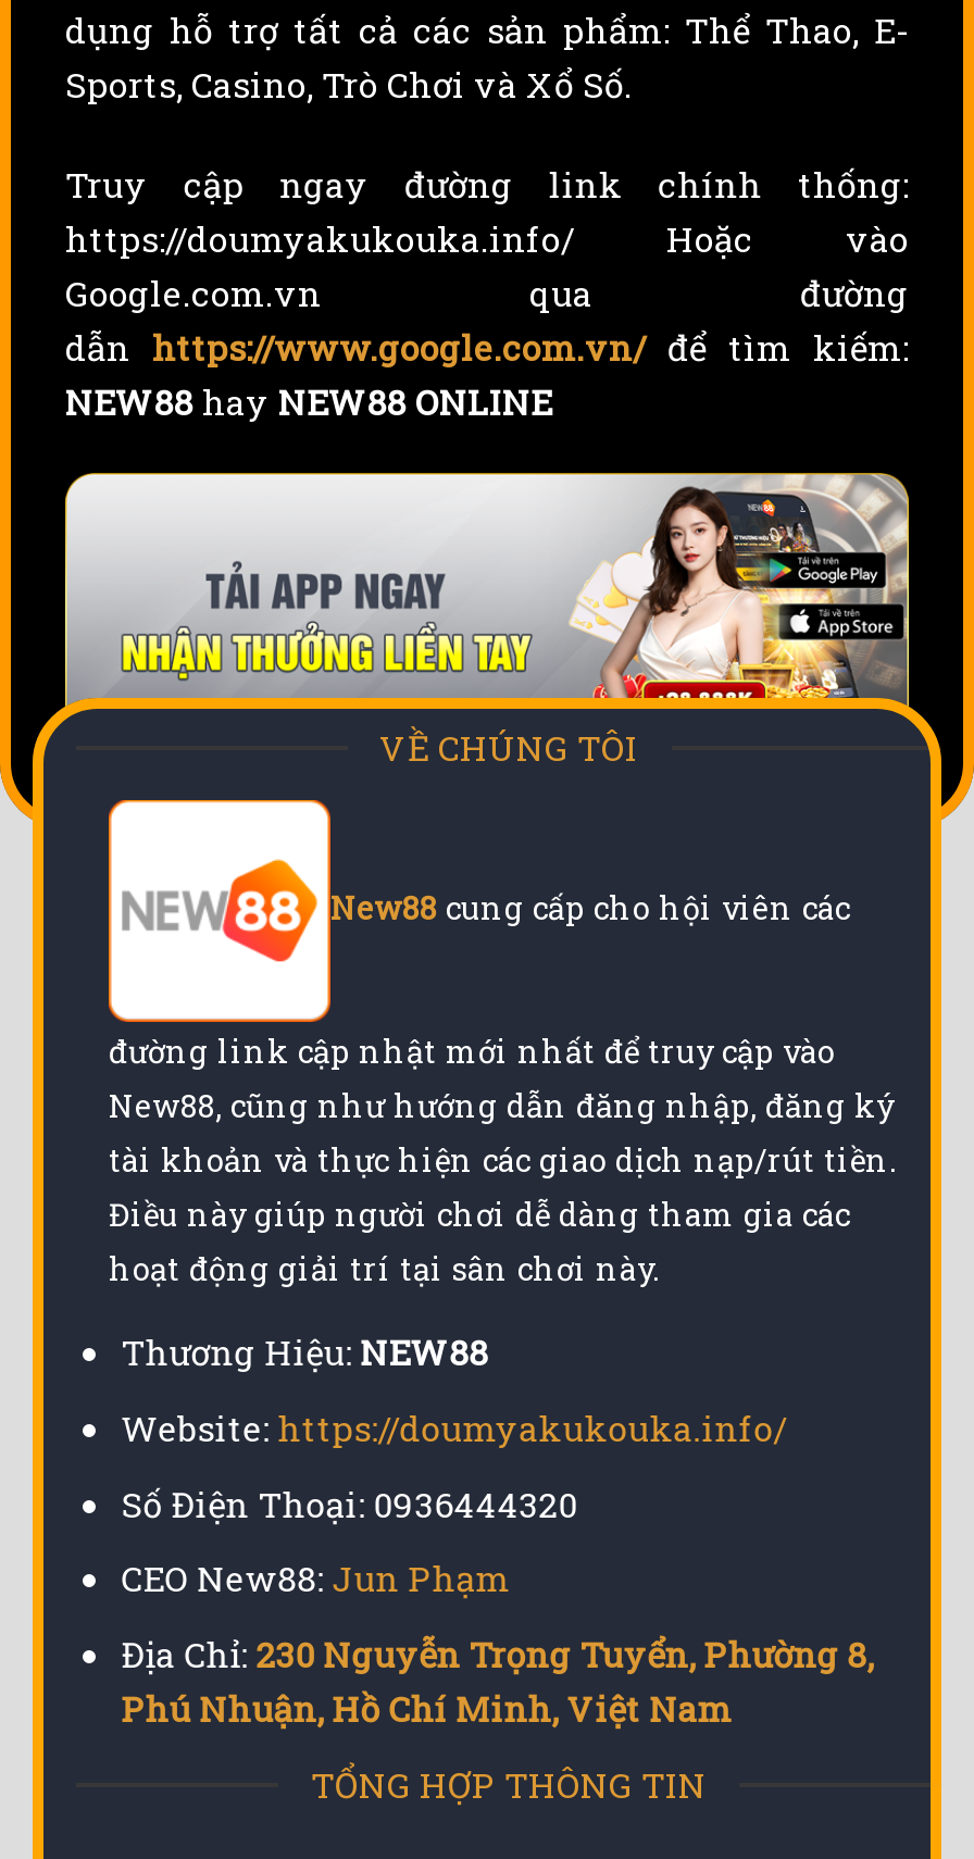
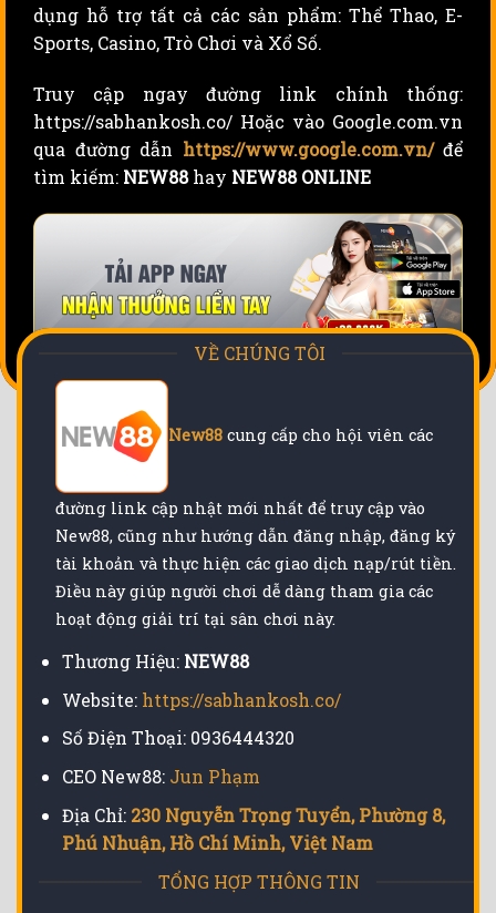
[65,214,909,423] https://doumyakukouka.info/ Hoặc vào | Google.com.vn qua đường | dẫn https://www.google.com.vn/ để tìm kiếm: | NEW88 hay NEW88 ONLINE -> [33,109,463,188] https://sabhankosh.co/ Hoặc vào Google.com.vn | qua đường dẫn https://www.google.com.vn/ để | tìm kiếm: NEW88 hay NEW88 ONLINE
[121,1404,787,1450] Website: https://doumyakukouka.info/ -> [62,688,341,711] Website: https://sabhankosh.co/

